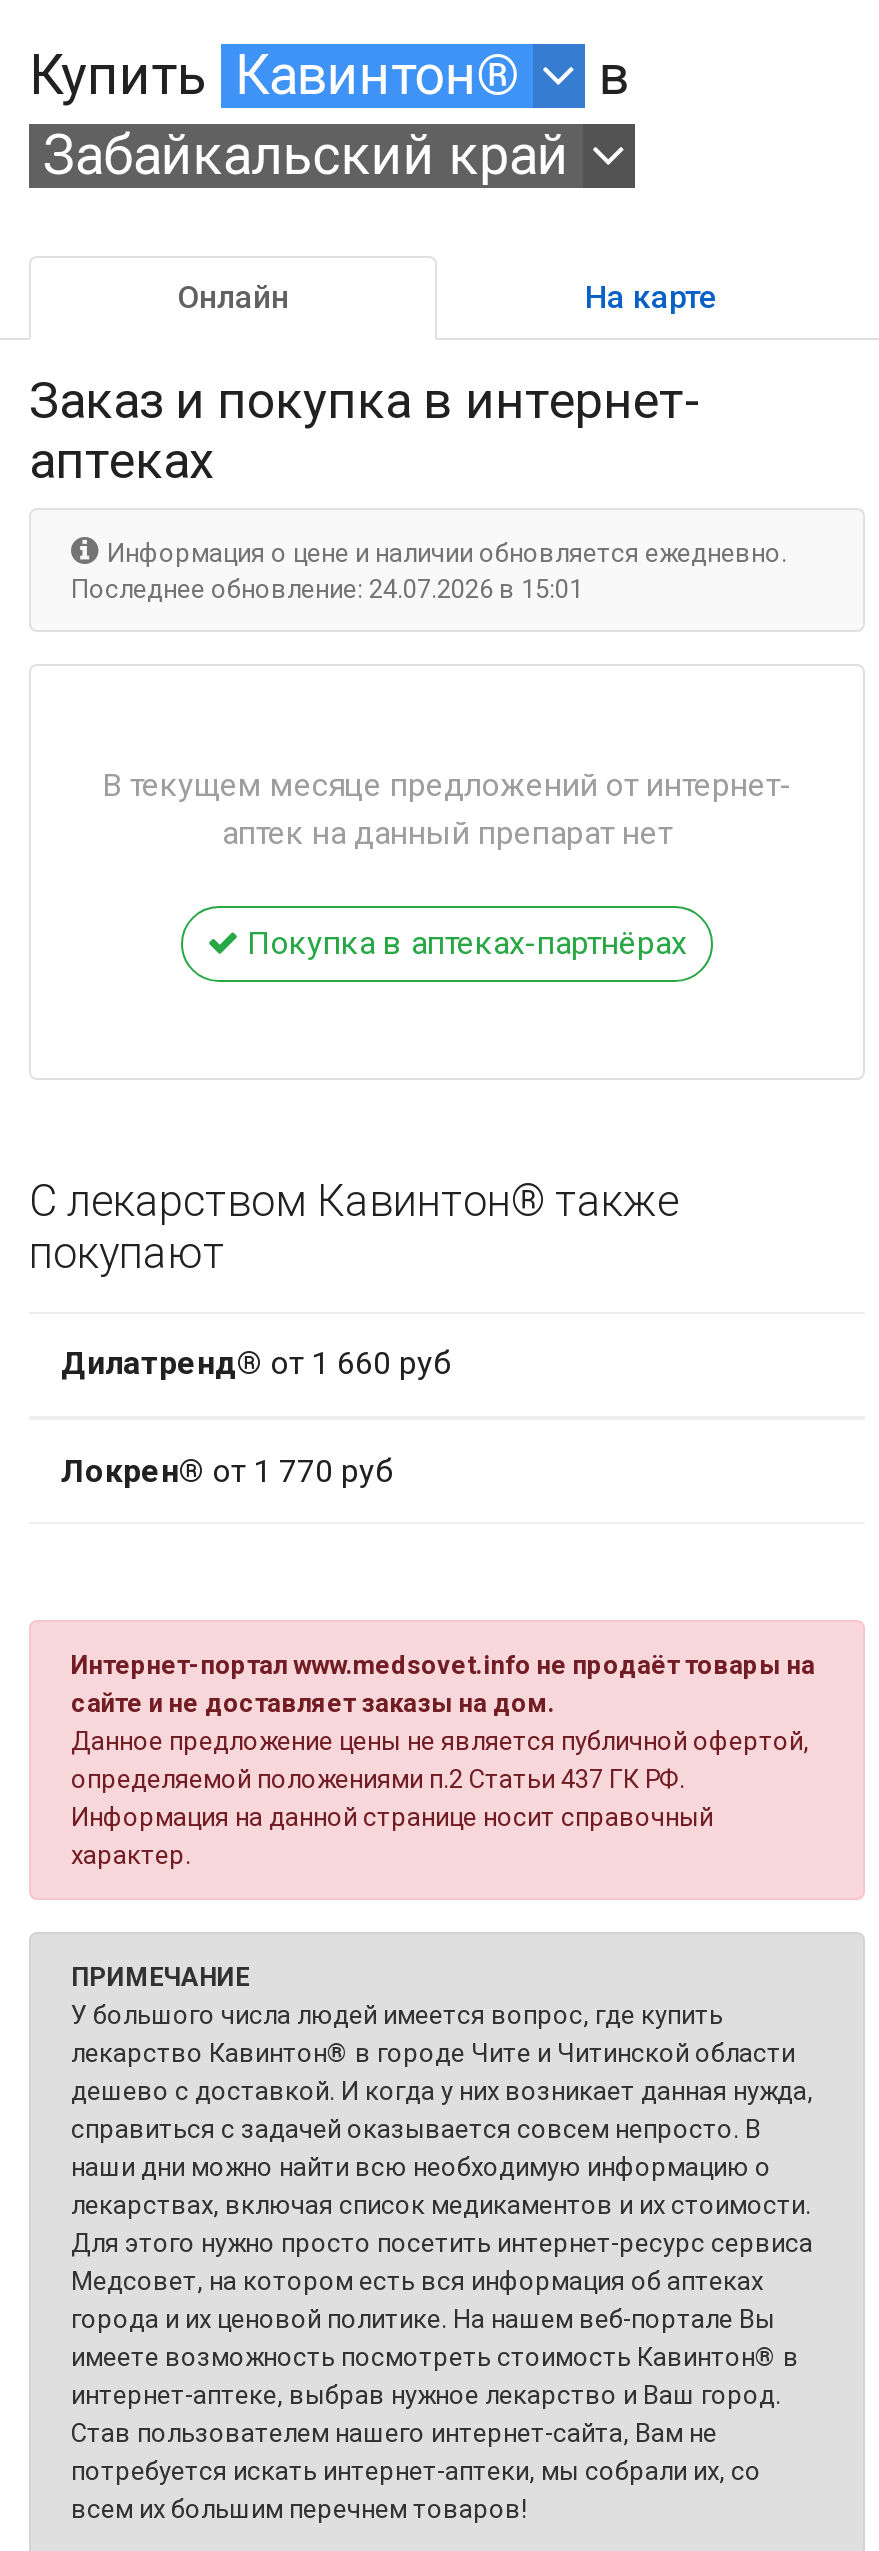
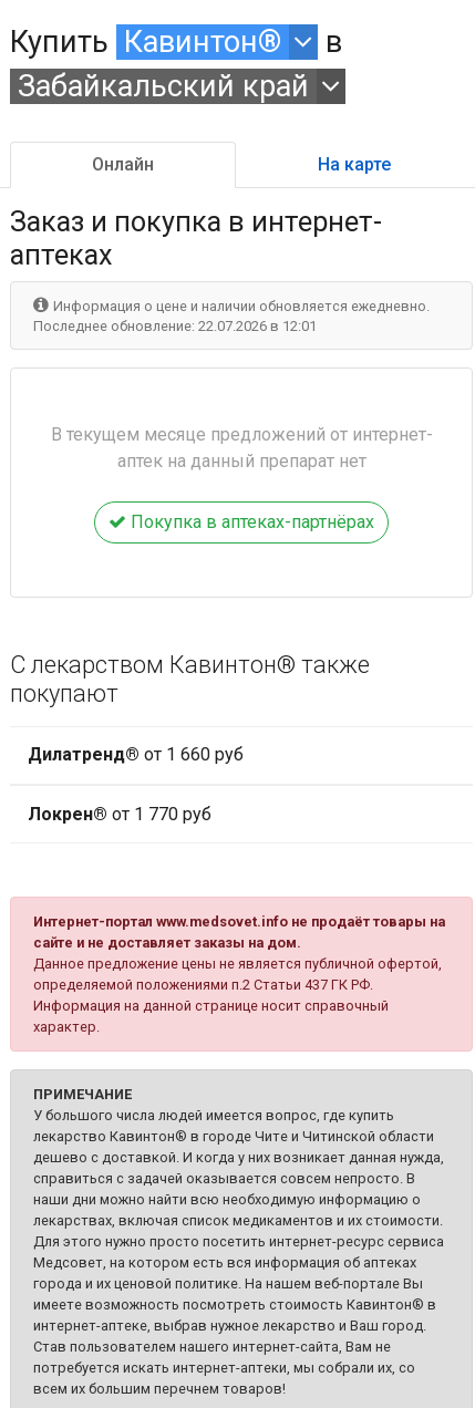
[71,574,583,604] Последнее обновление: 24.07.2026 в 15:01 -> [33,317,317,334] Последнее обновление: 22.07.2026 в 12:01

